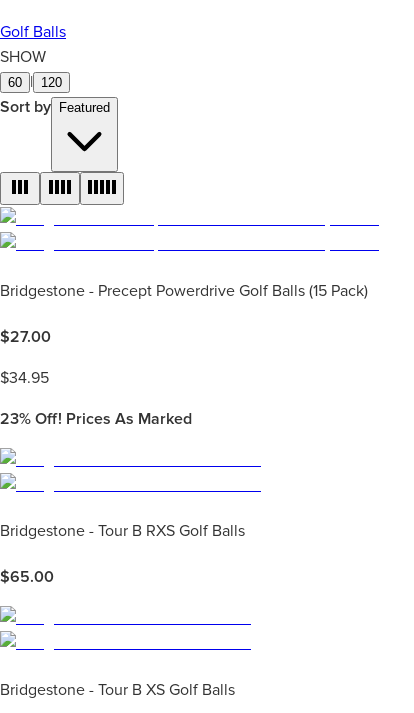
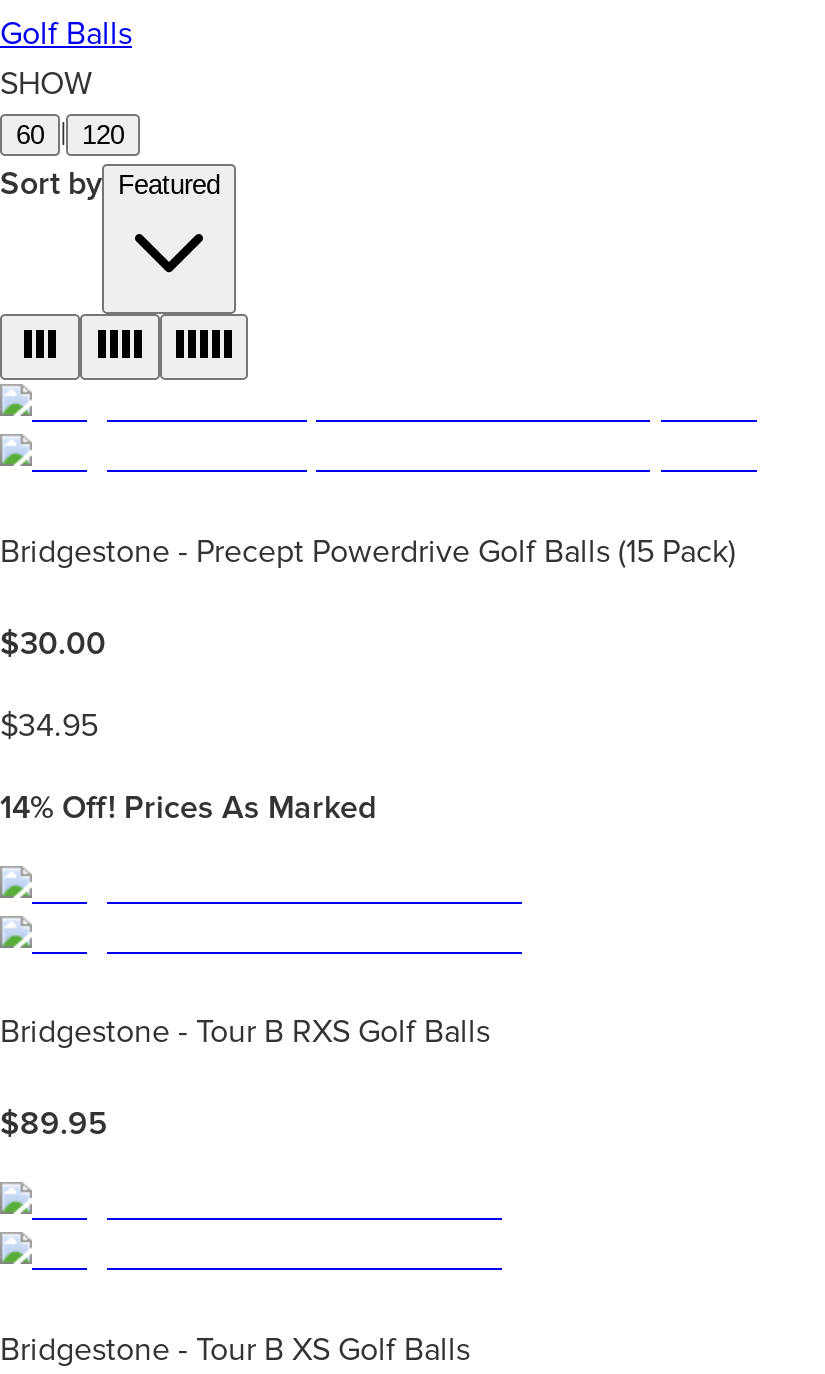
[0,327,51,347] $27.00 -> [0,624,106,664] $30.00
[0,409,192,429] 23% Off! Prices As Marked -> [0,788,376,828] 14% Off! Prices As Marked
[0,567,54,587] $65.00 -> [0,1105,108,1145] $89.95

